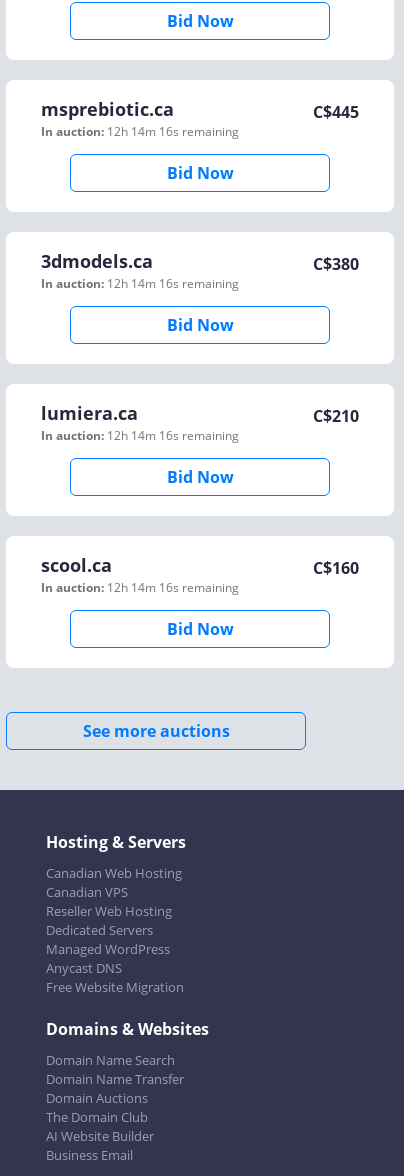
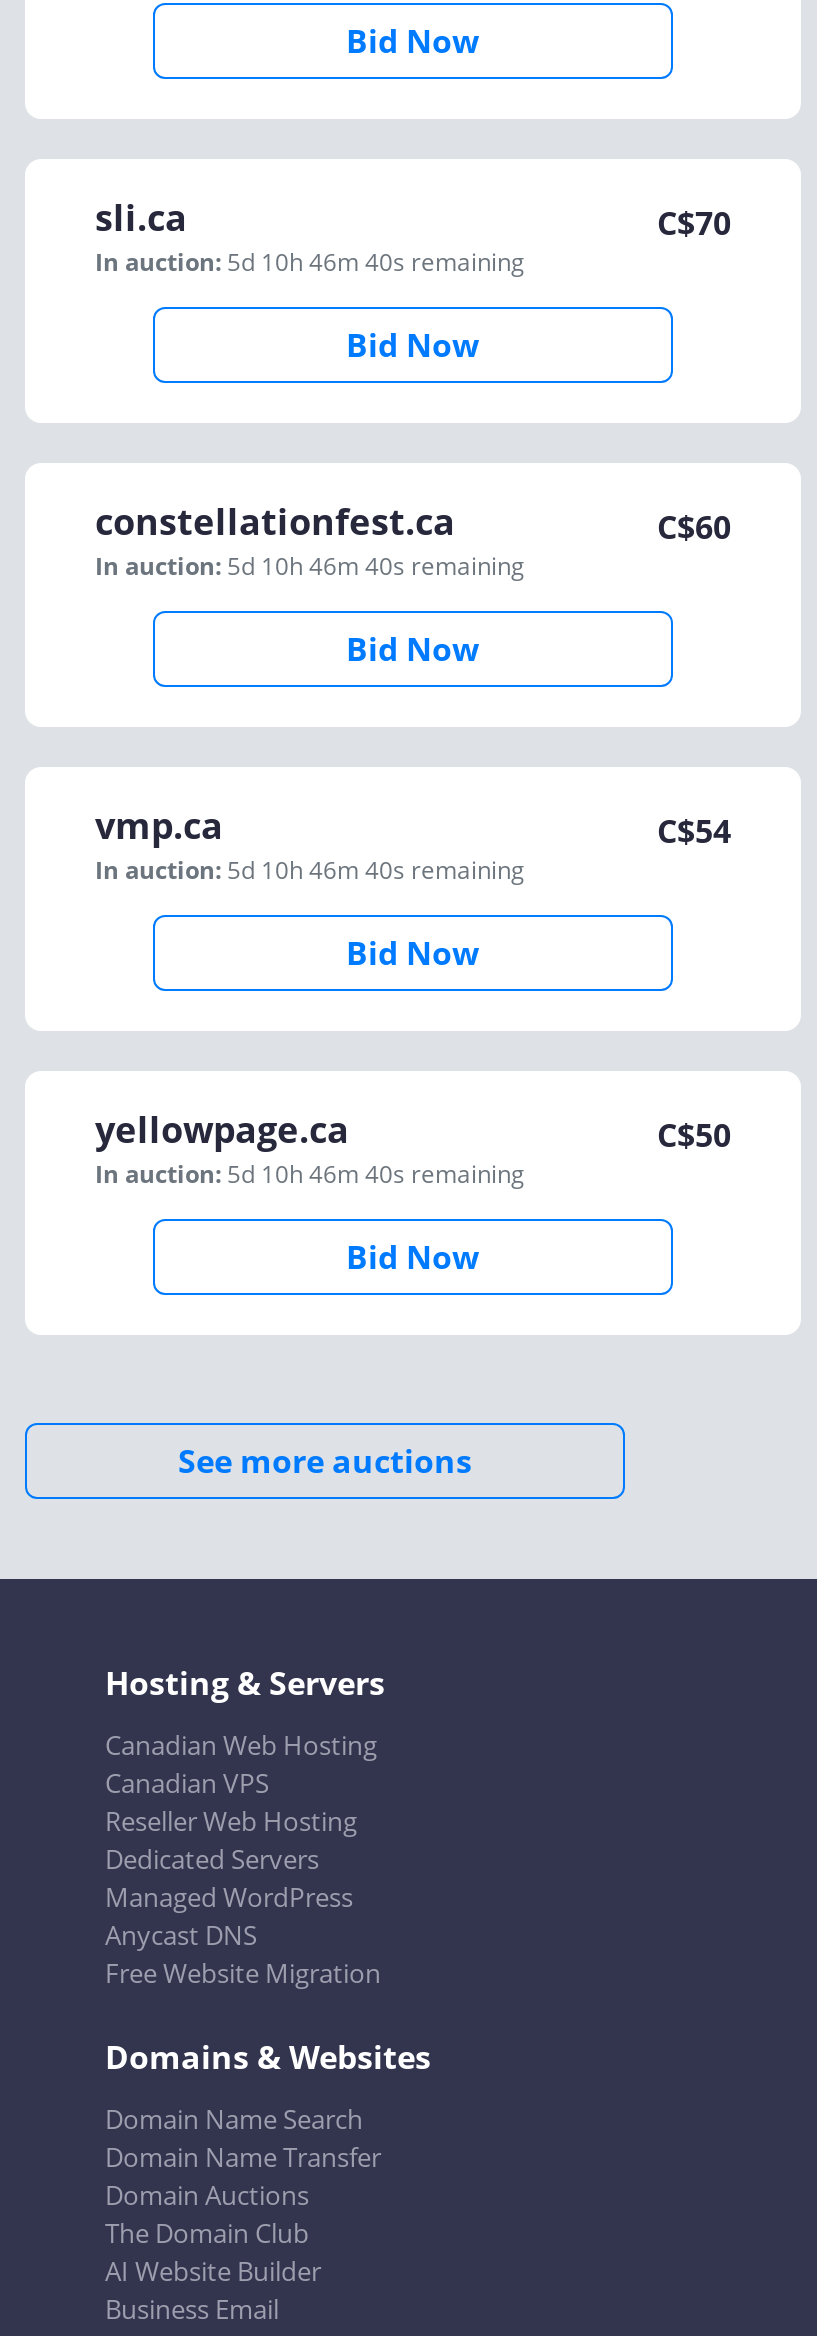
[41,97,239,140] msprebiotic.ca | In auction: 12h 14m 16s remaining -> [95,193,525,279] sli.ca | In auction: 5d 10h 46m 40s remaining
[313,101,359,123] C$445 -> [657,201,731,245] C$70
[41,249,239,292] 3dmodels.ca | In auction: 12h 14m 16s remaining -> [95,497,525,583] constellationfest.ca | In auction: 5d 10h 46m 40s remaining
[313,253,359,275] C$380 -> [657,505,731,549] C$60
[41,401,239,444] lumiera.ca | In auction: 12h 14m 16s remaining -> [95,801,525,887] vmp.ca | In auction: 5d 10h 46m 40s remaining
[313,405,359,427] C$210 -> [657,809,731,853] C$54
[41,553,239,596] scool.ca | In auction: 12h 14m 16s remaining -> [95,1105,525,1191] yellowpage.ca | In auction: 5d 10h 46m 40s remaining
[313,557,359,579] C$160 -> [657,1113,731,1157] C$50

